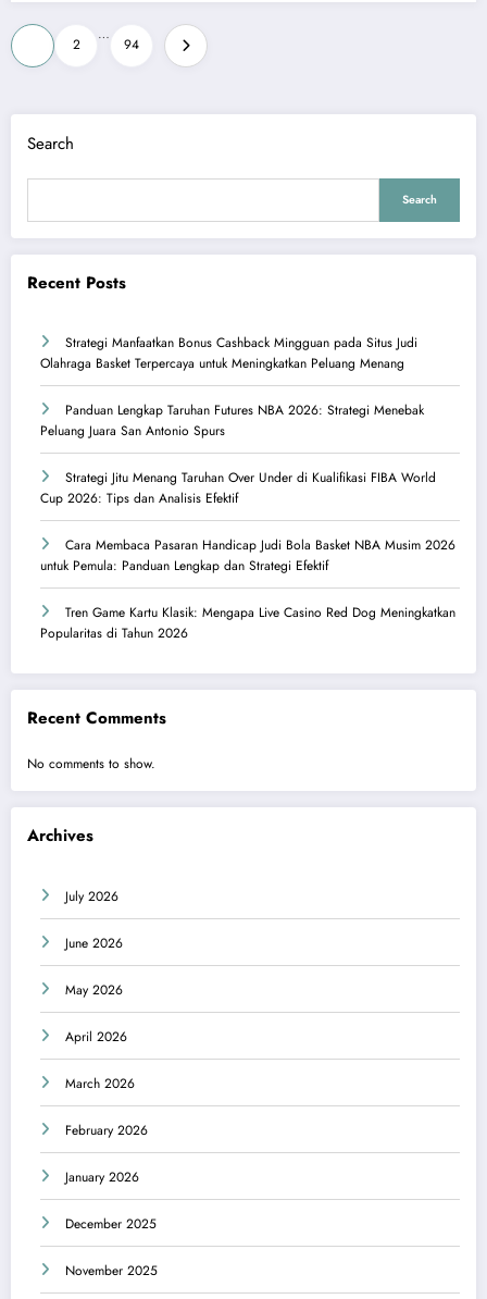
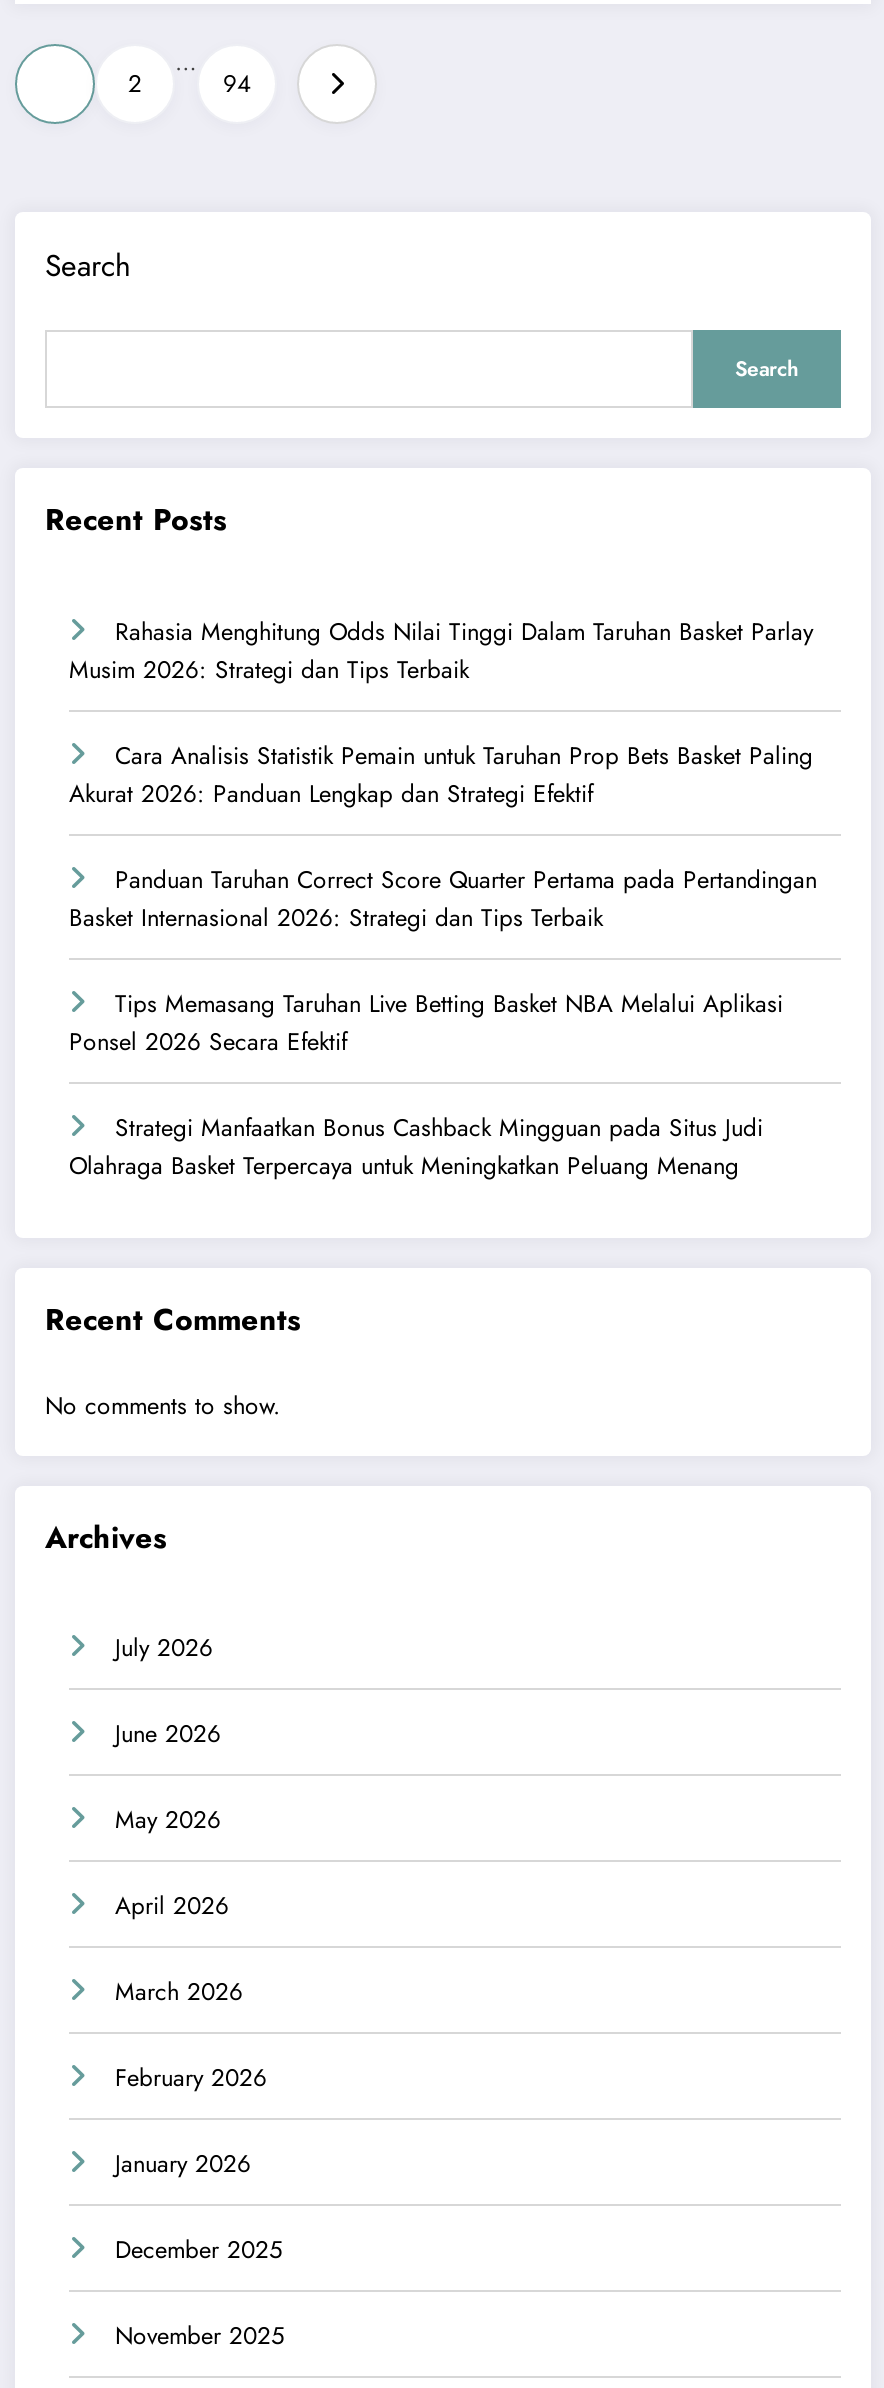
none -> [69,614,817,1060] Rahasia Menghitung Odds Nilai Tinggi Dalam Taruhan Basket Parlay | Musim 2026: Strategi dan Tips Terbaik | Cara Analisis Statistik Pemain untuk Taruhan Prop Bets Basket Paling | Akurat 2026: Panduan Lengkap dan Strategi Efektif | Panduan Taruhan Correct Score Quarter Pertama pada Pertandingan | Basket Internasional 2026: Strategi dan Tips Terbaik | Tips Memasang Taruhan Live Betting Basket NBA Melalui Aplikasi | Ponsel 2026 Secara Efektif
moved [40,333,417,373] -> [69,1110,763,1184]: Strategi Manfaatkan Bonus Cashback Mingguan pada Situs Judi | Olahraga Basket Terpercaya untuk Meningkatkan Peluang Menang
[40,401,455,643] Panduan Lengkap Taruhan Futures NBA 2026: Strategi Menebak | Peluang Juara San Antonio Spurs | Strategi Jitu Menang Taruhan Over Under di Kualifikasi FIBA World | Cup 2026: Tips dan Analisis Efektif | Cara Membaca Pasaran Handicap Judi Bola Basket NBA Musim 2026 | untuk Pemula: Panduan Lengkap dan Strategi Efektif | Tren Game Kartu Klasik: Mengapa Live Casino Red Dog Meningkatkan | Popularitas di Tahun 2026 -> none

